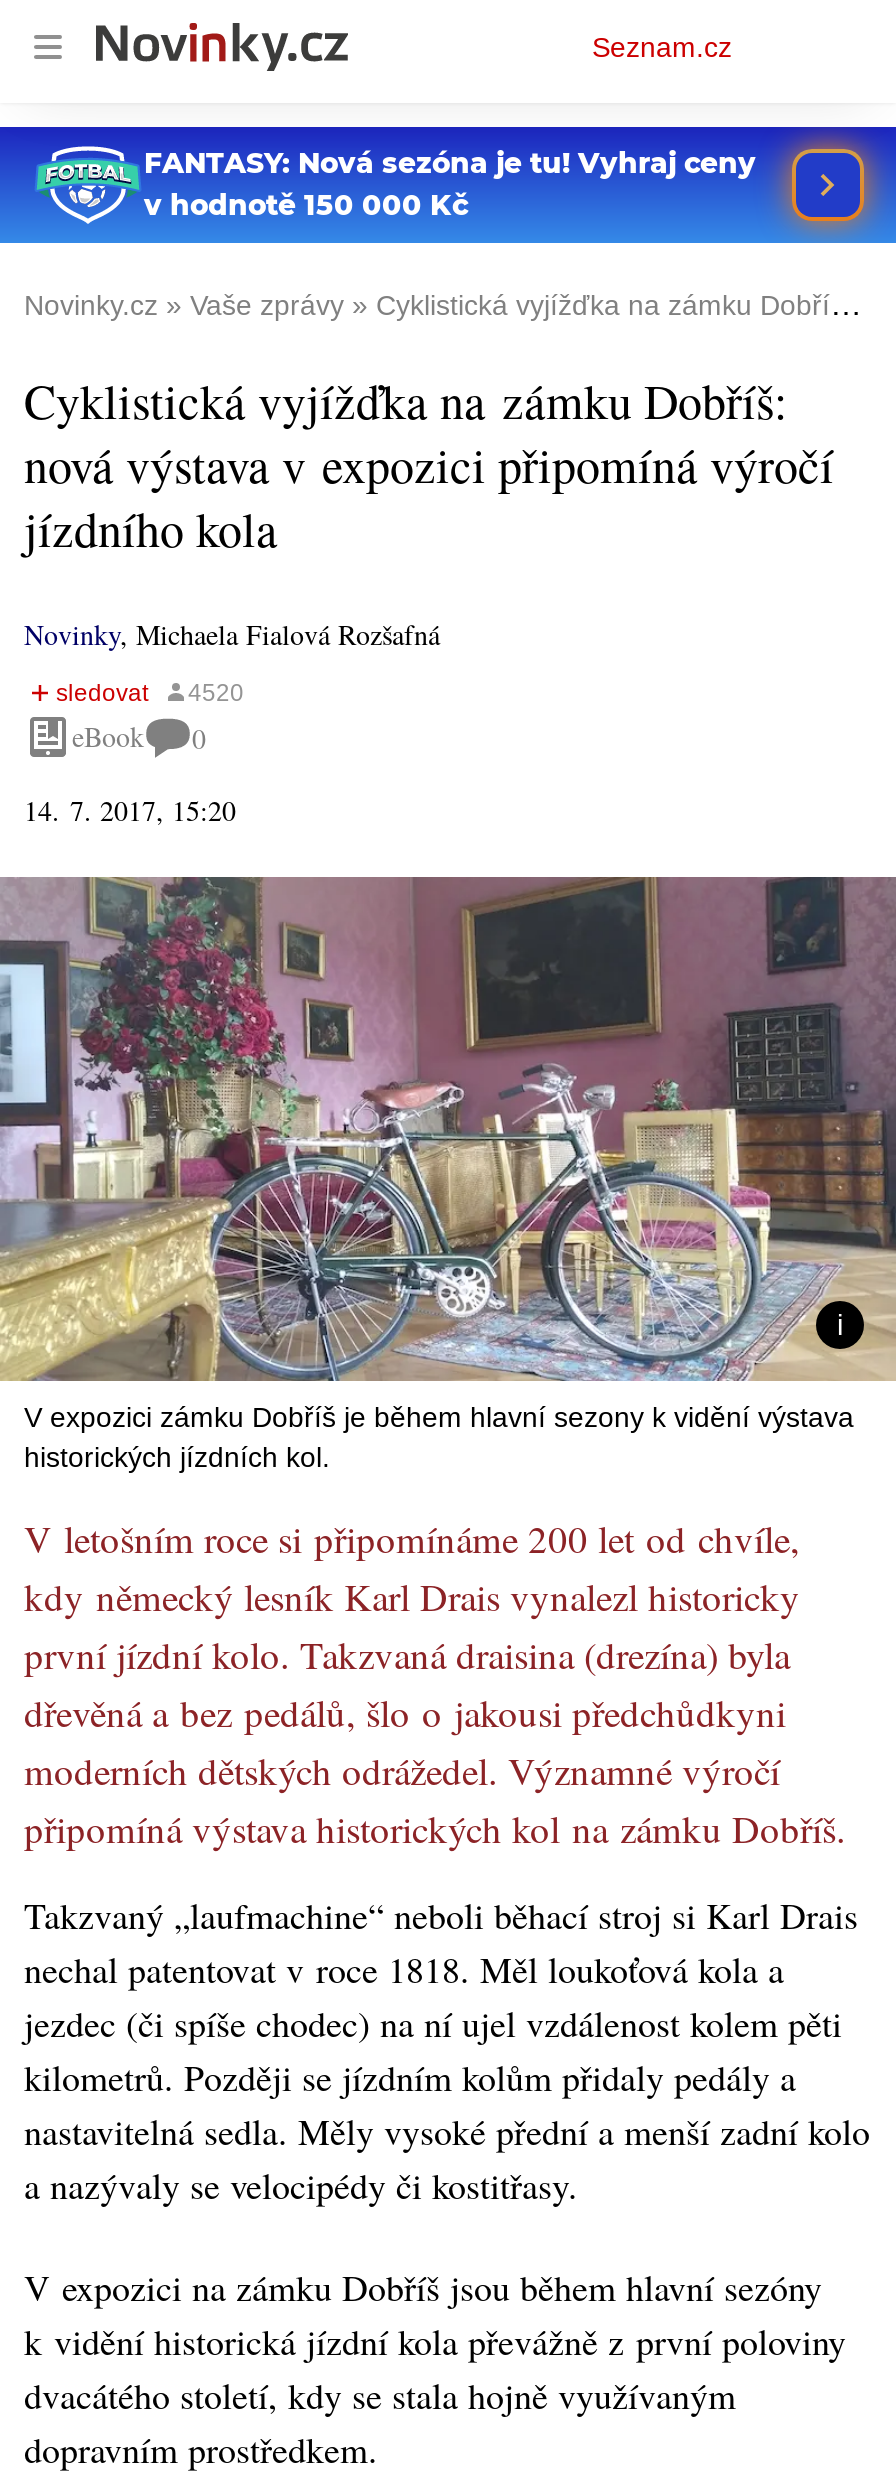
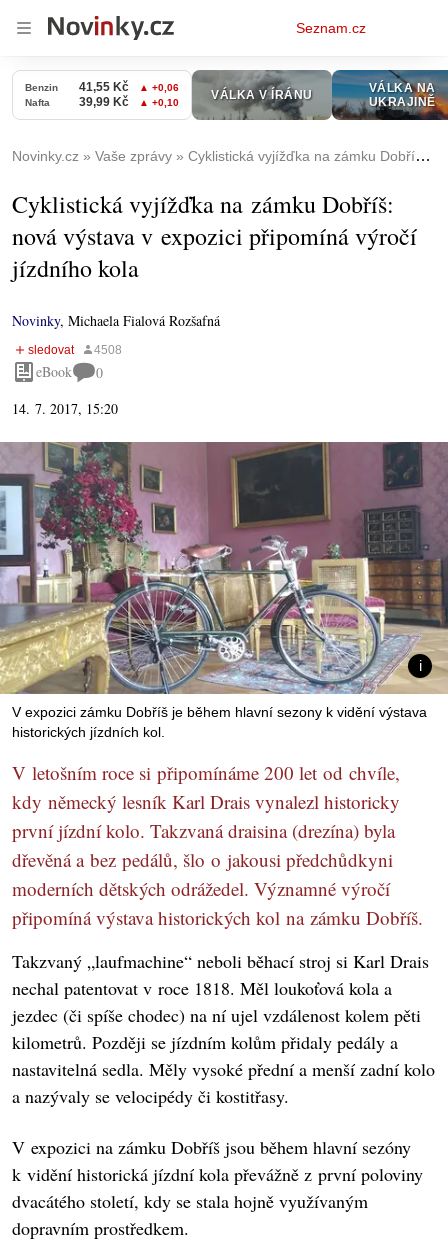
[6,125,890,245] [image] -> [3,68,445,125] [image]

